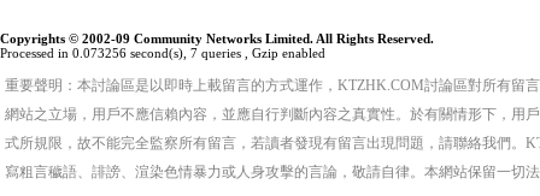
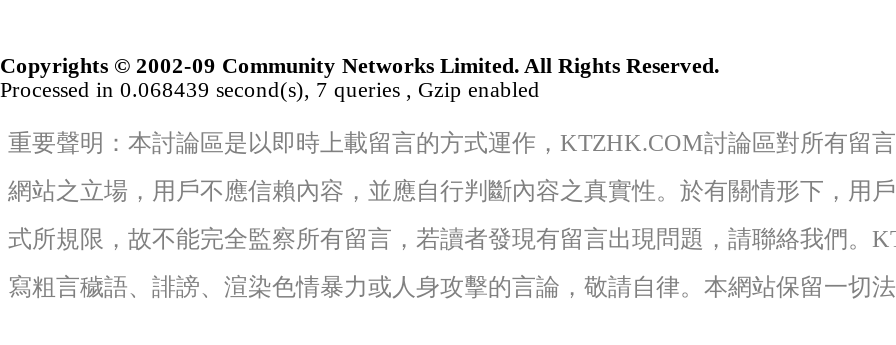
[0,46,325,60] Processed in 0.073256 second(s), 7 queries , Gzip enabled -> [0,77,540,101] Processed in 0.068439 second(s), 7 queries , Gzip enabled

